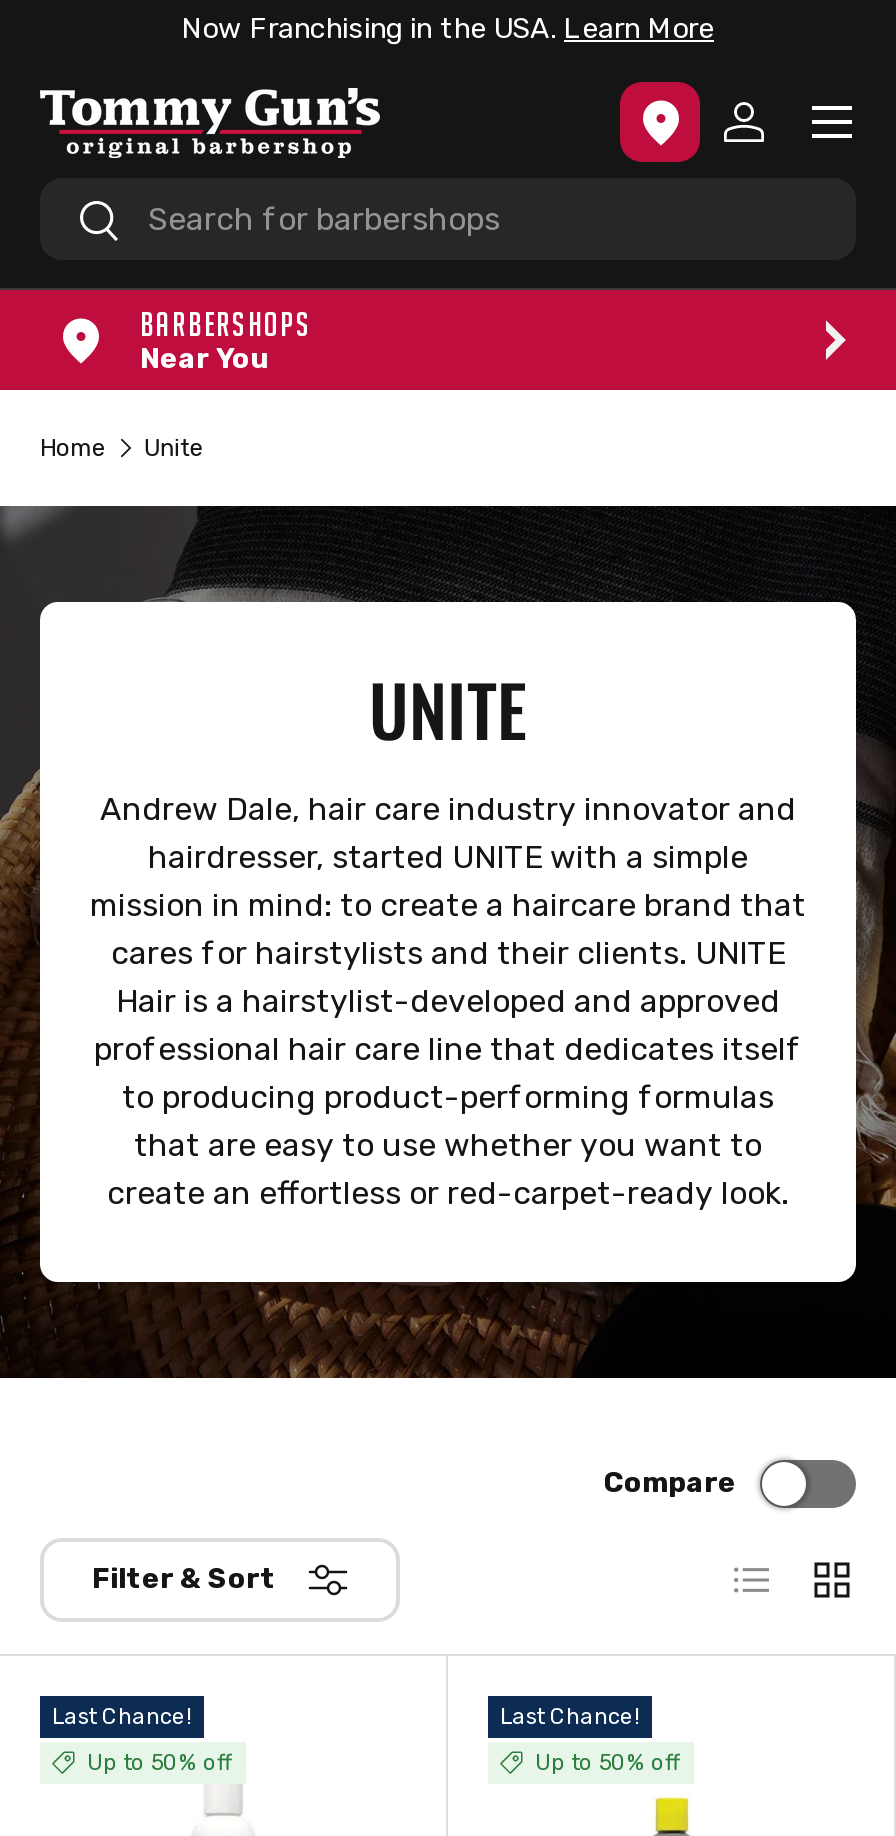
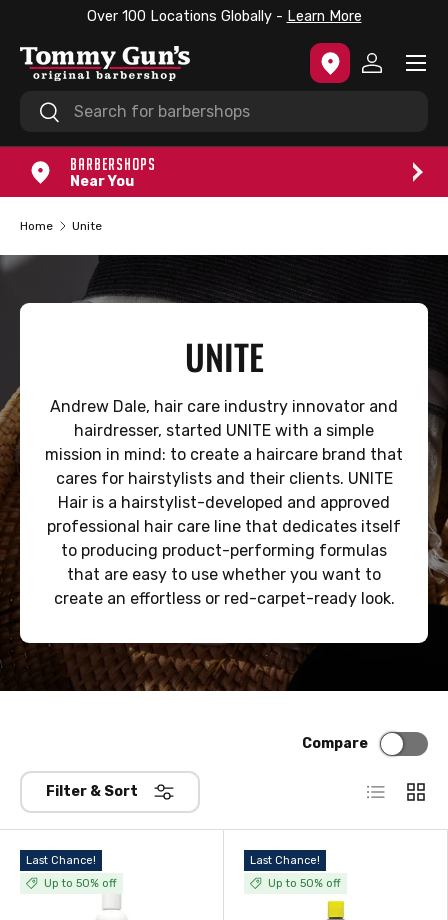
[182,12,714,46] Now Franchising in the USA. Learn More -> [88,8,363,25] Over 100 Locations Globally - Learn More

